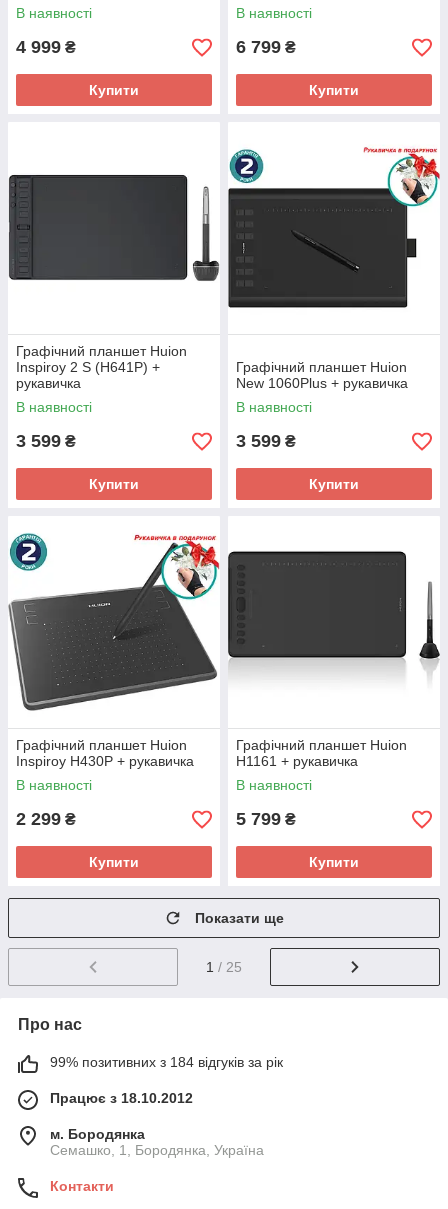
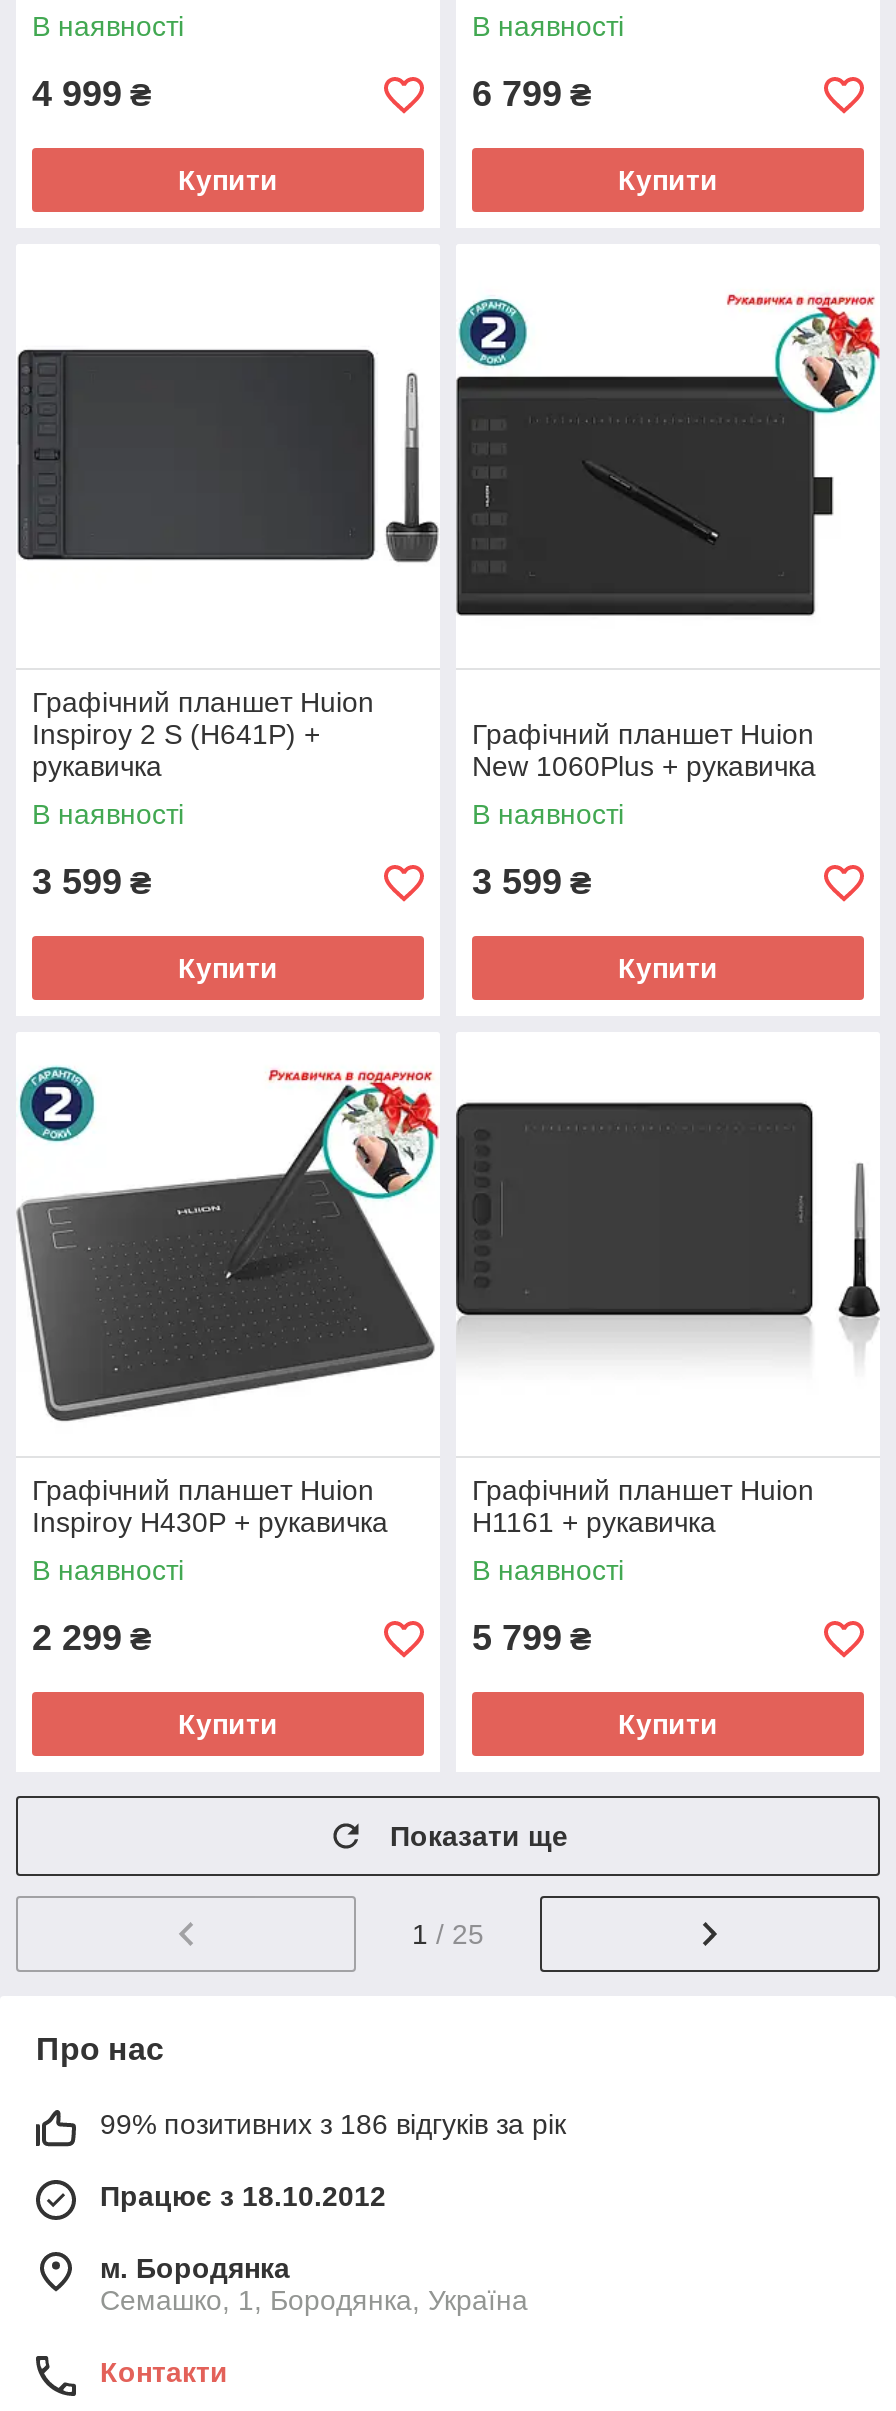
[50,1054,283,1070] 99% позитивних з 184 відгуків за рік -> [100,2108,566,2140] 99% позитивних з 186 відгуків за рік

